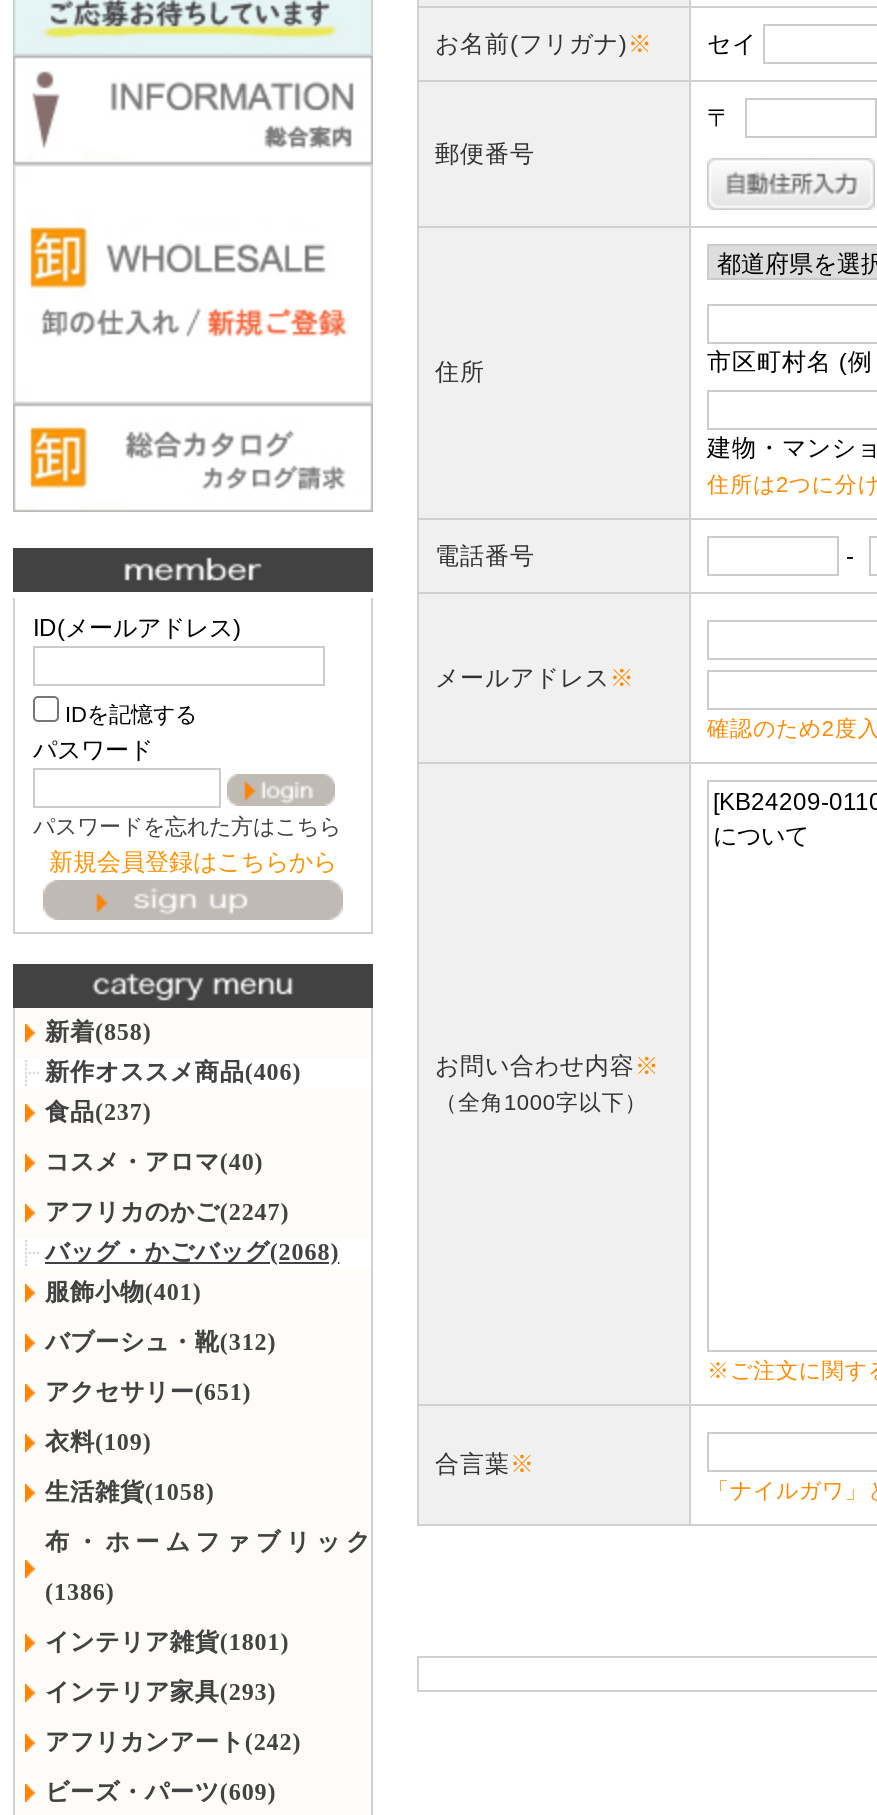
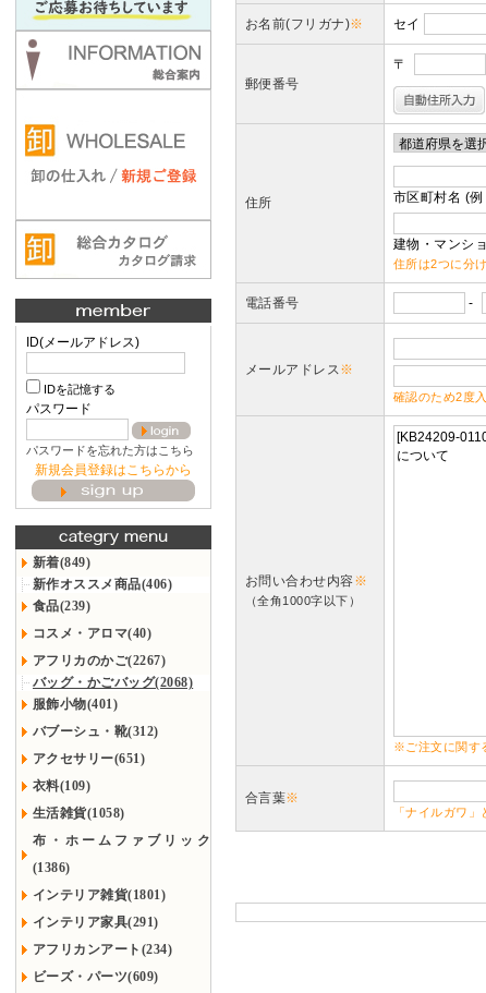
[45,1018,152,1046] 新着(858) -> [33,555,91,570] 新着(849)
[45,1098,152,1126] 食品(237) -> [33,598,91,614] 食品(239)
[45,1198,289,1226] アフリカのかご(2247) -> [33,653,166,668] アフリカのかご(2267)
[45,1678,277,1706] インテリア家具(293) -> [33,915,159,930] インテリア家具(291)
[45,1728,301,1756] アフリカンアート(242) -> [33,942,172,957] アフリカンアート(234)

